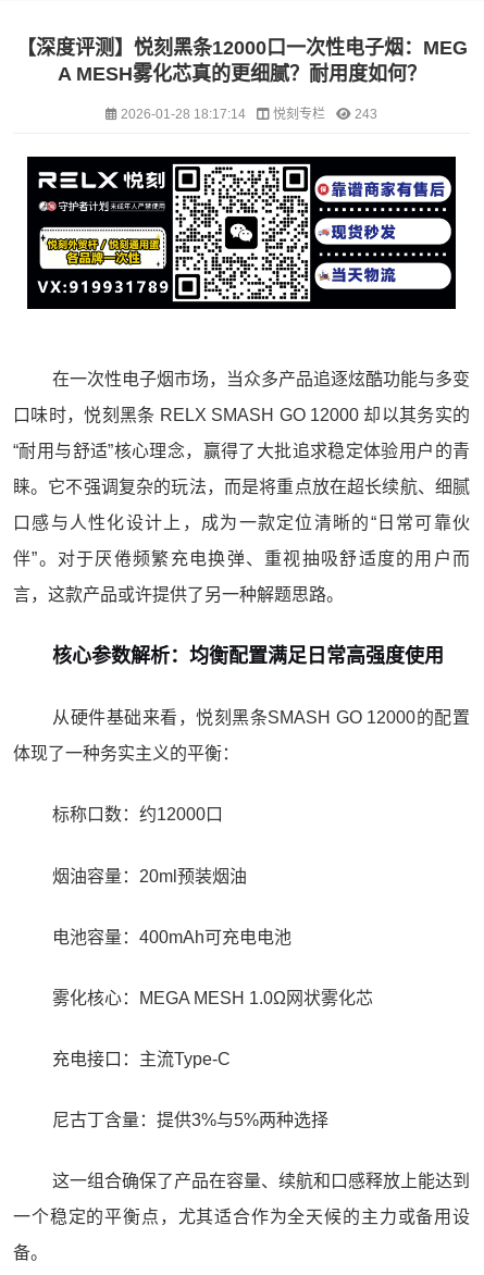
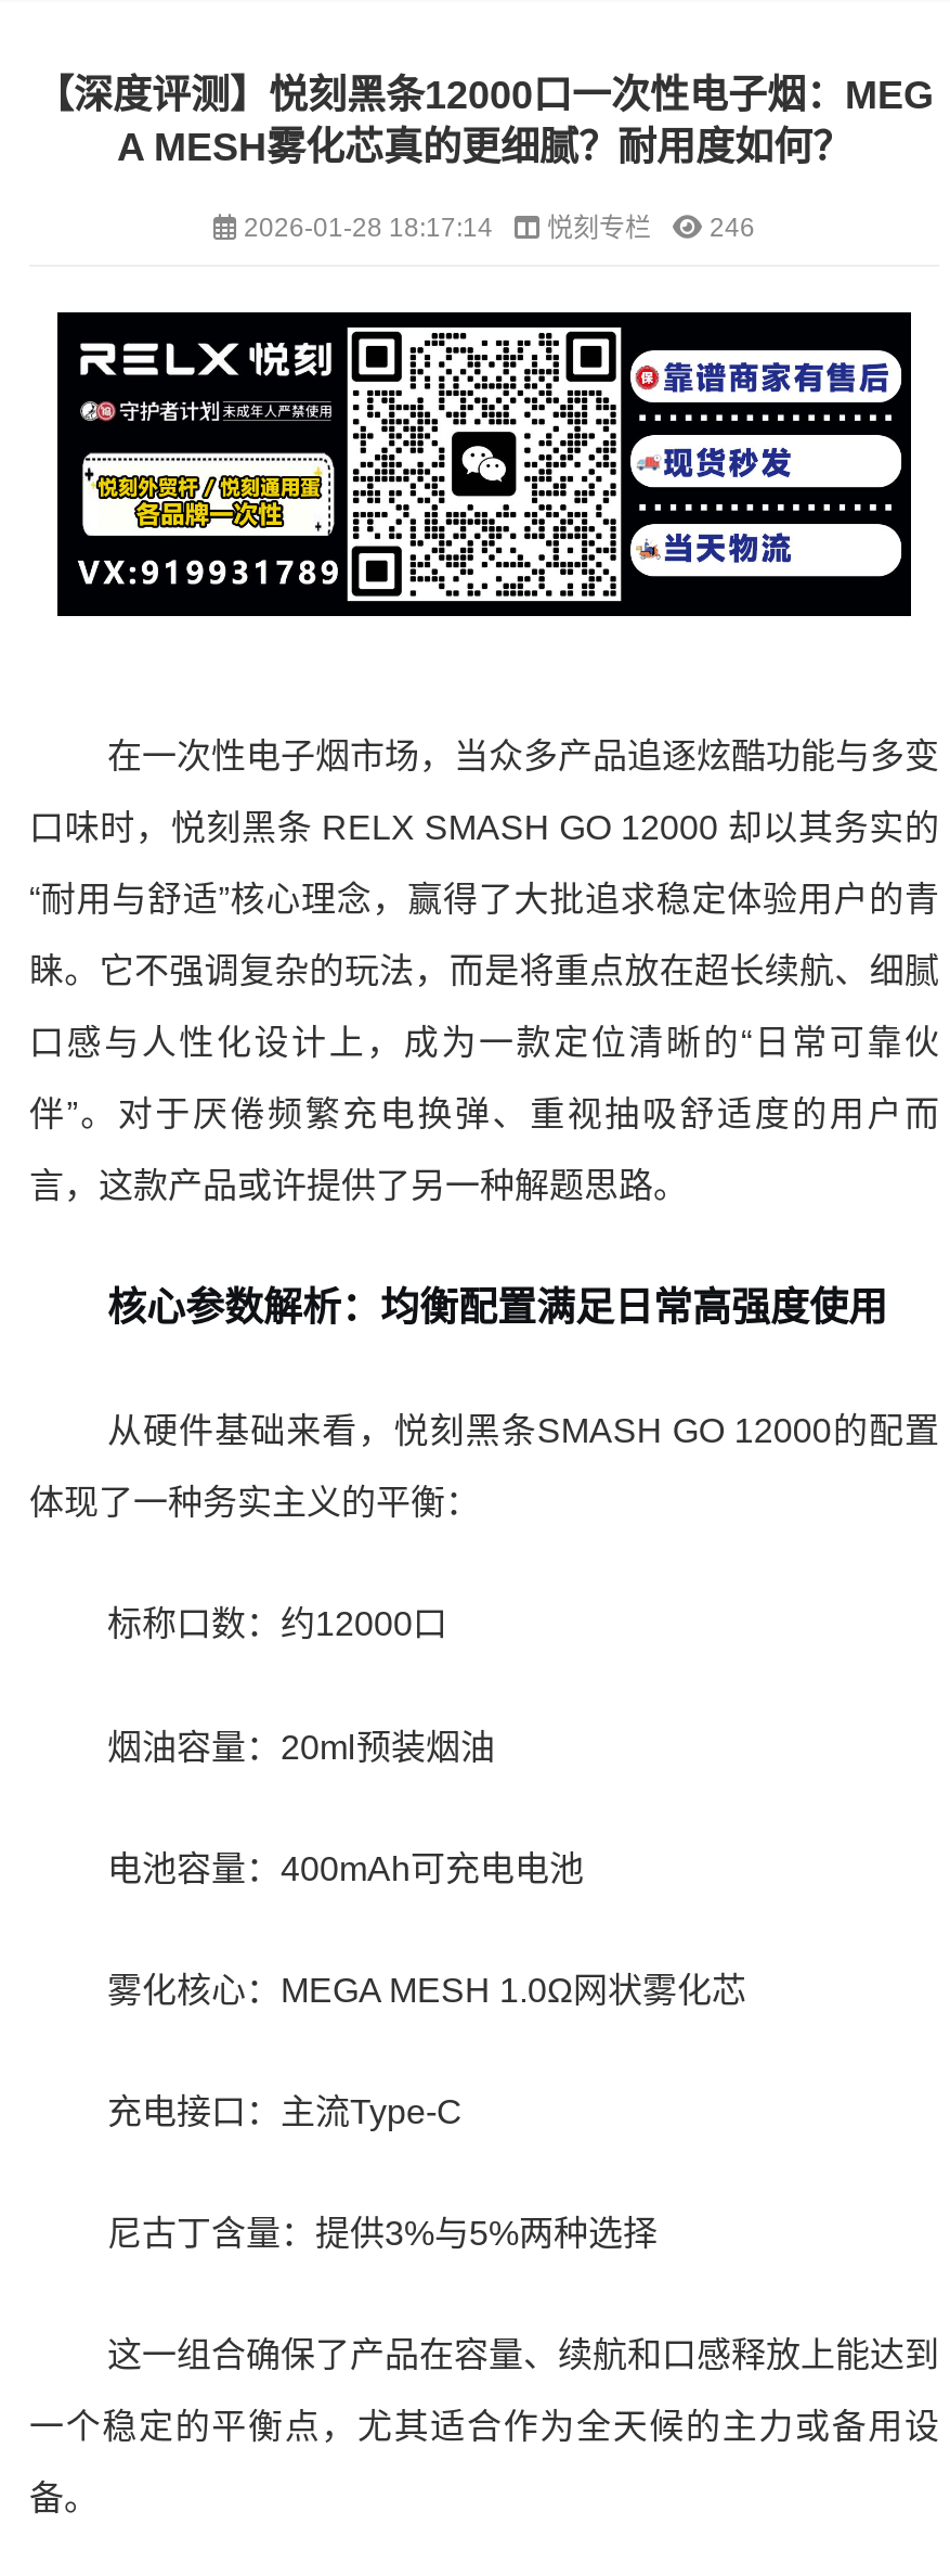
[121,107,377,122] 2026-01-28 18:17:14 悦刻专栏 243 -> [244,213,755,243] 2026-01-28 18:17:14 悦刻专栏 246

